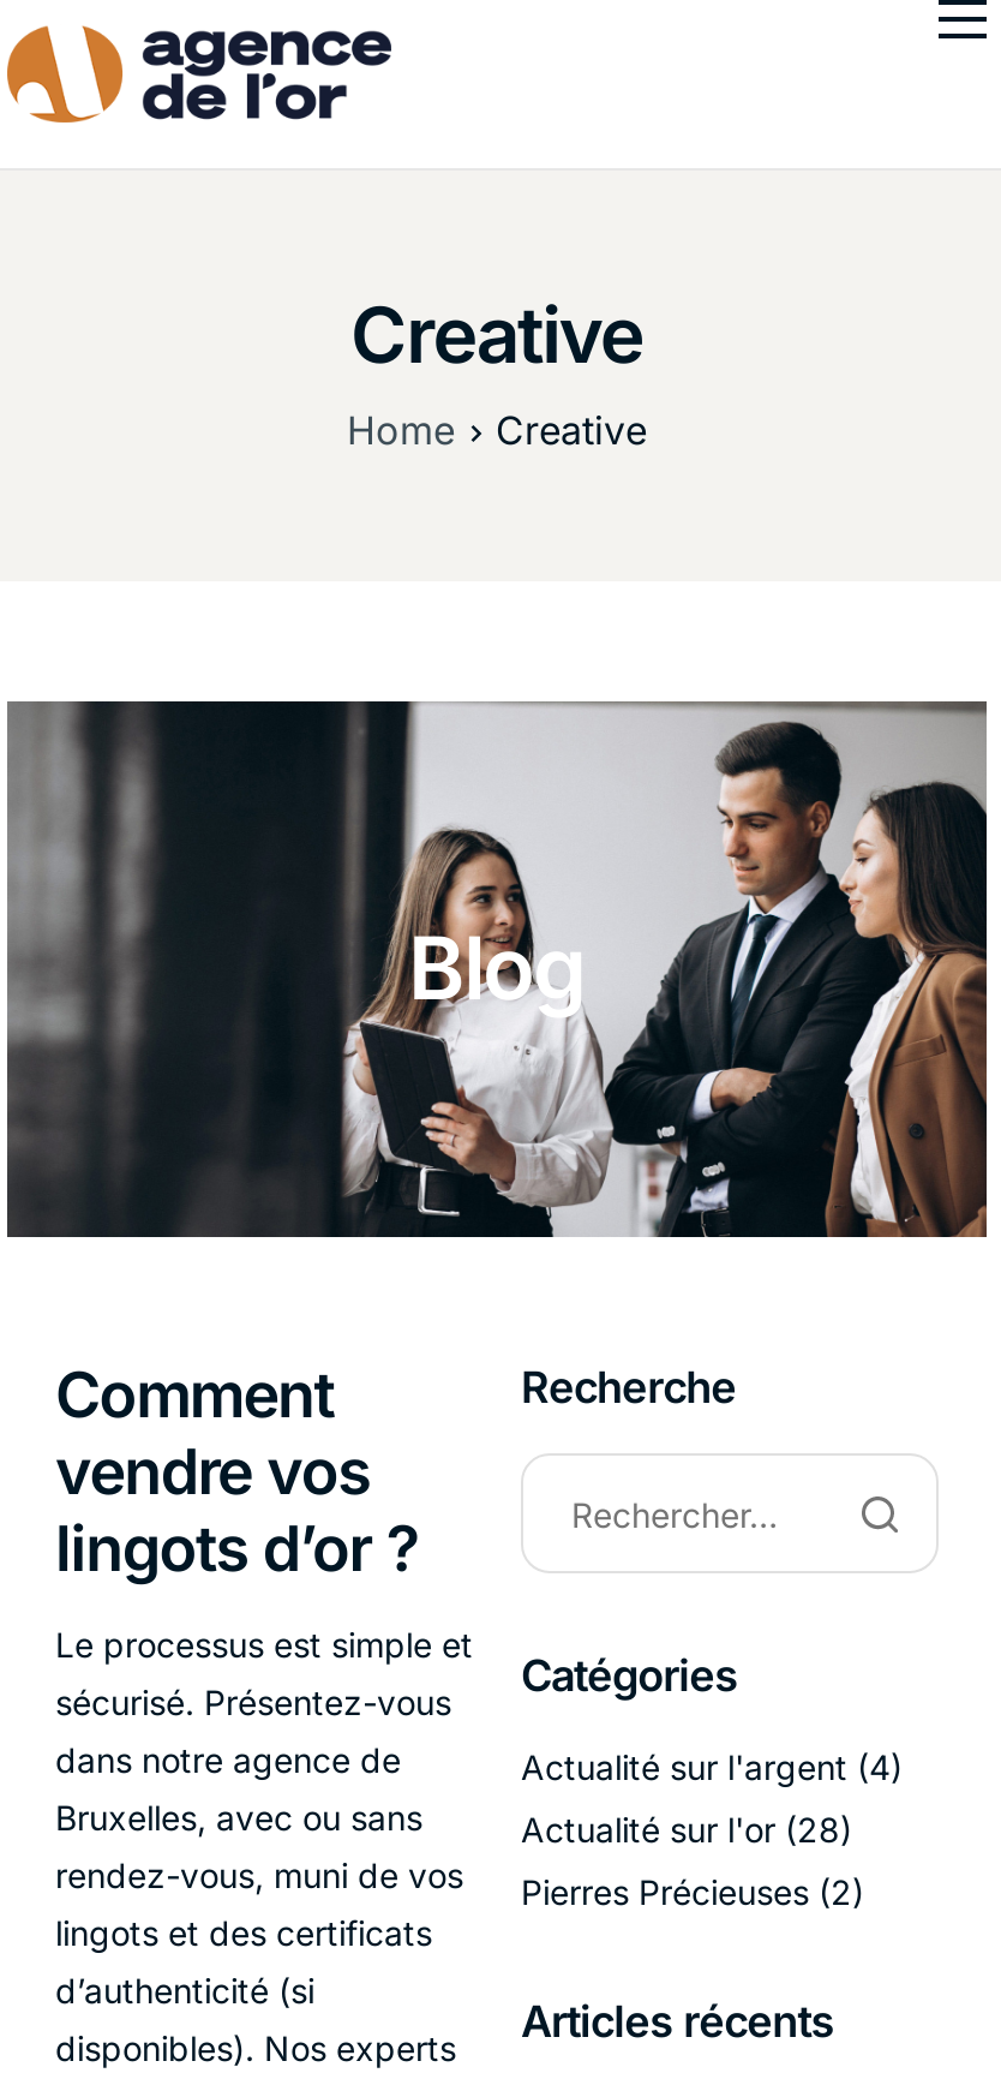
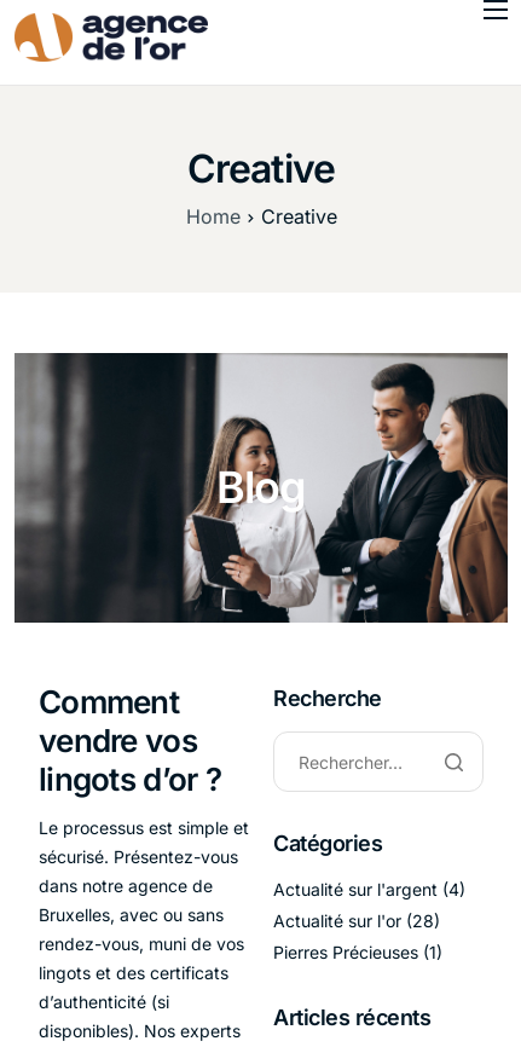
[521,1872,864,1913] Pierres Précieuses (2) -> [273,942,442,963] Pierres Précieuses (1)

